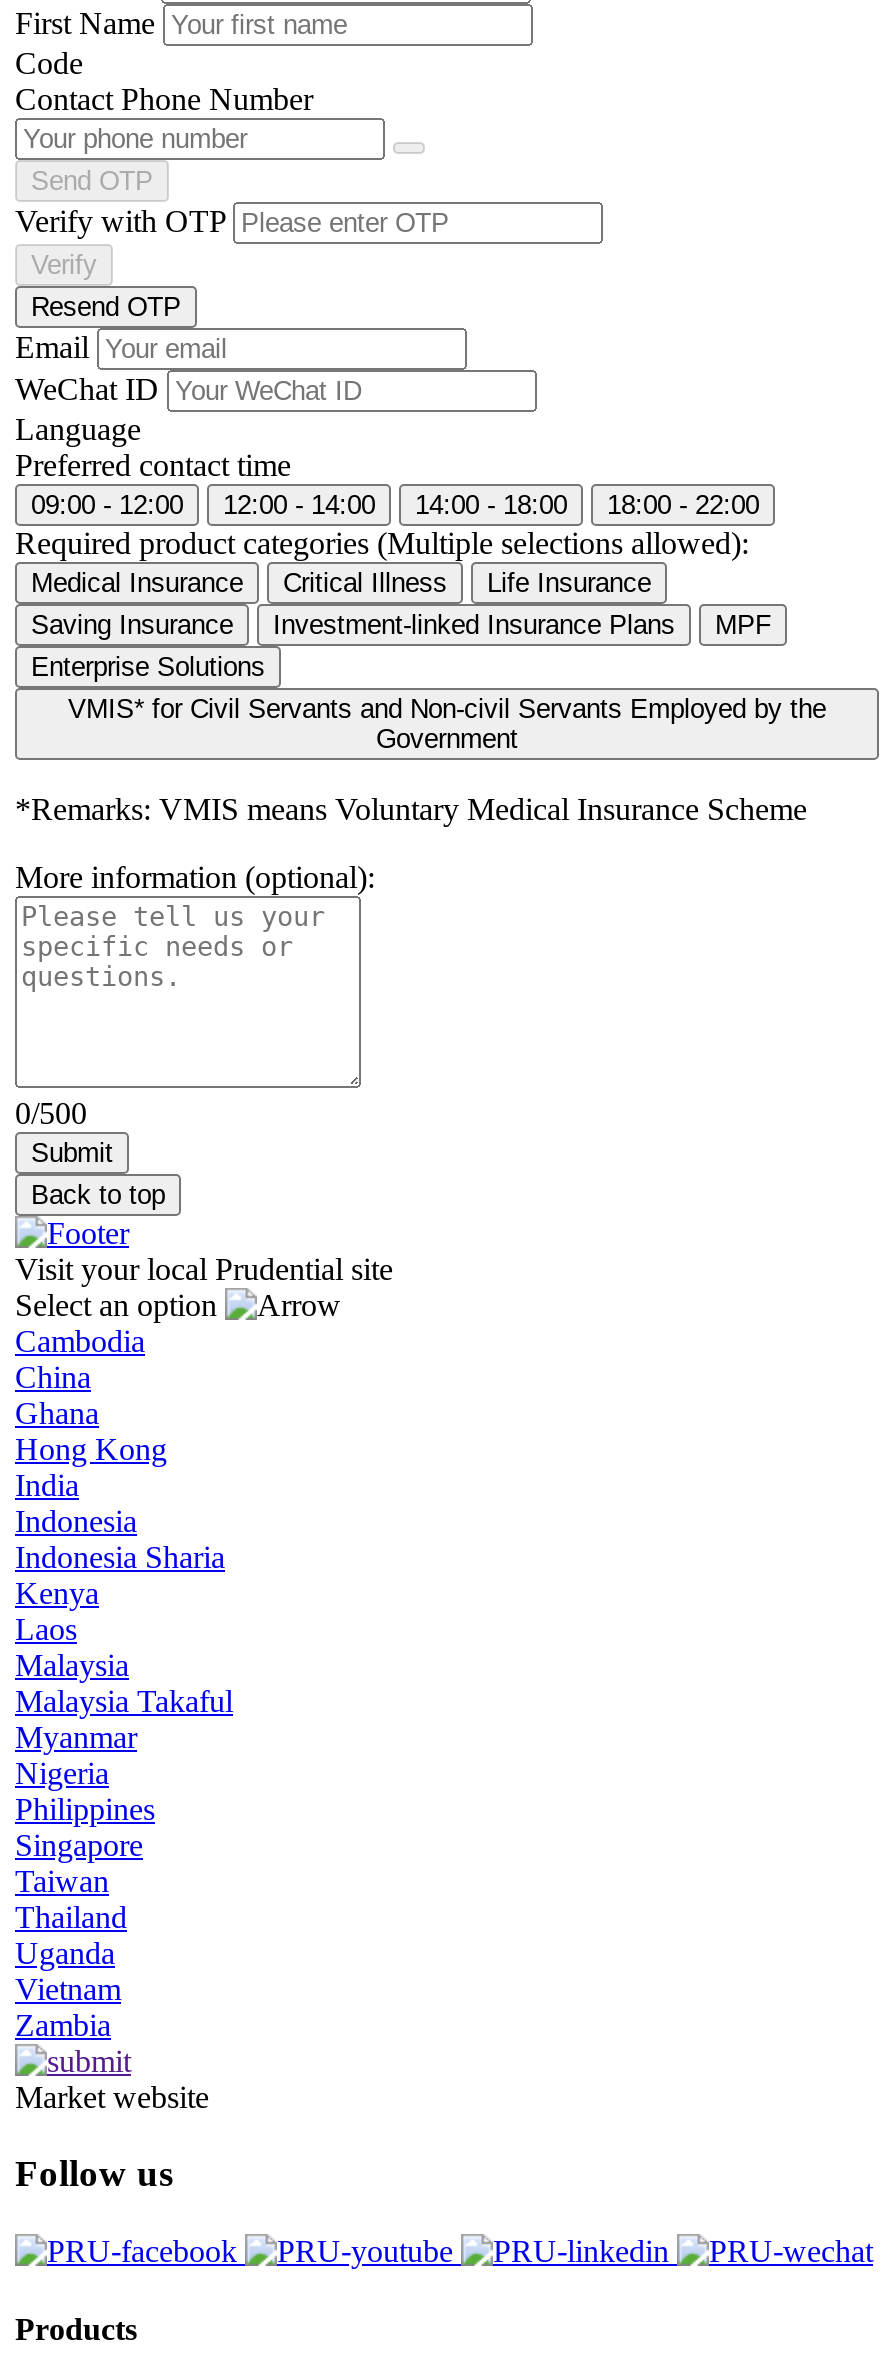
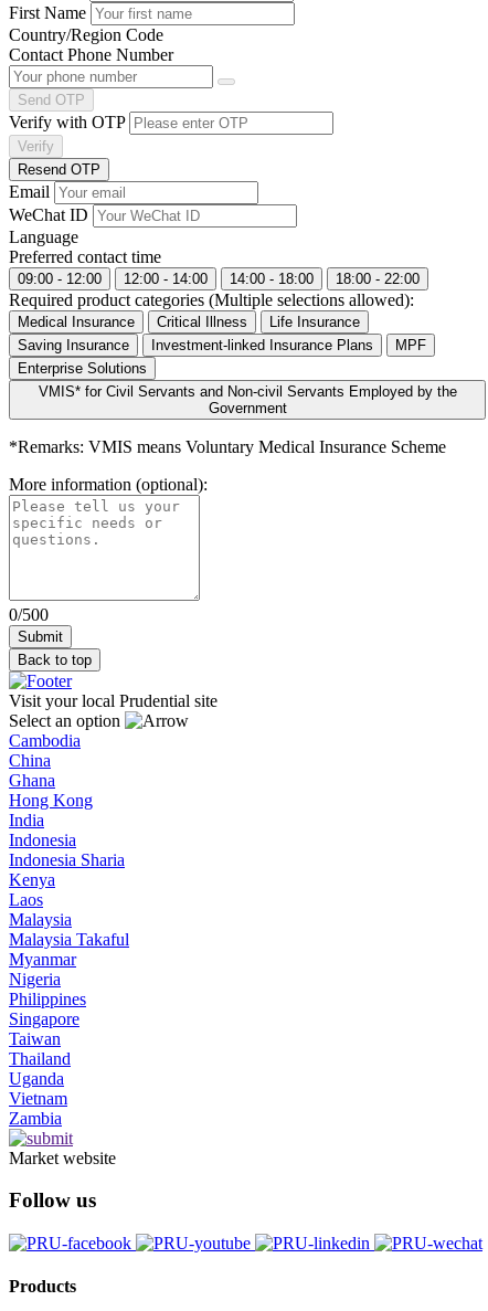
[15,45,83,79] Code -> [9,25,163,44] Country/Region Code

